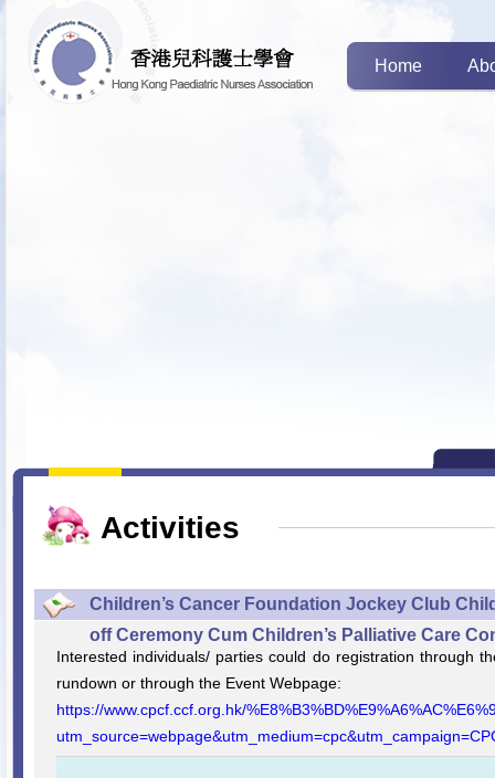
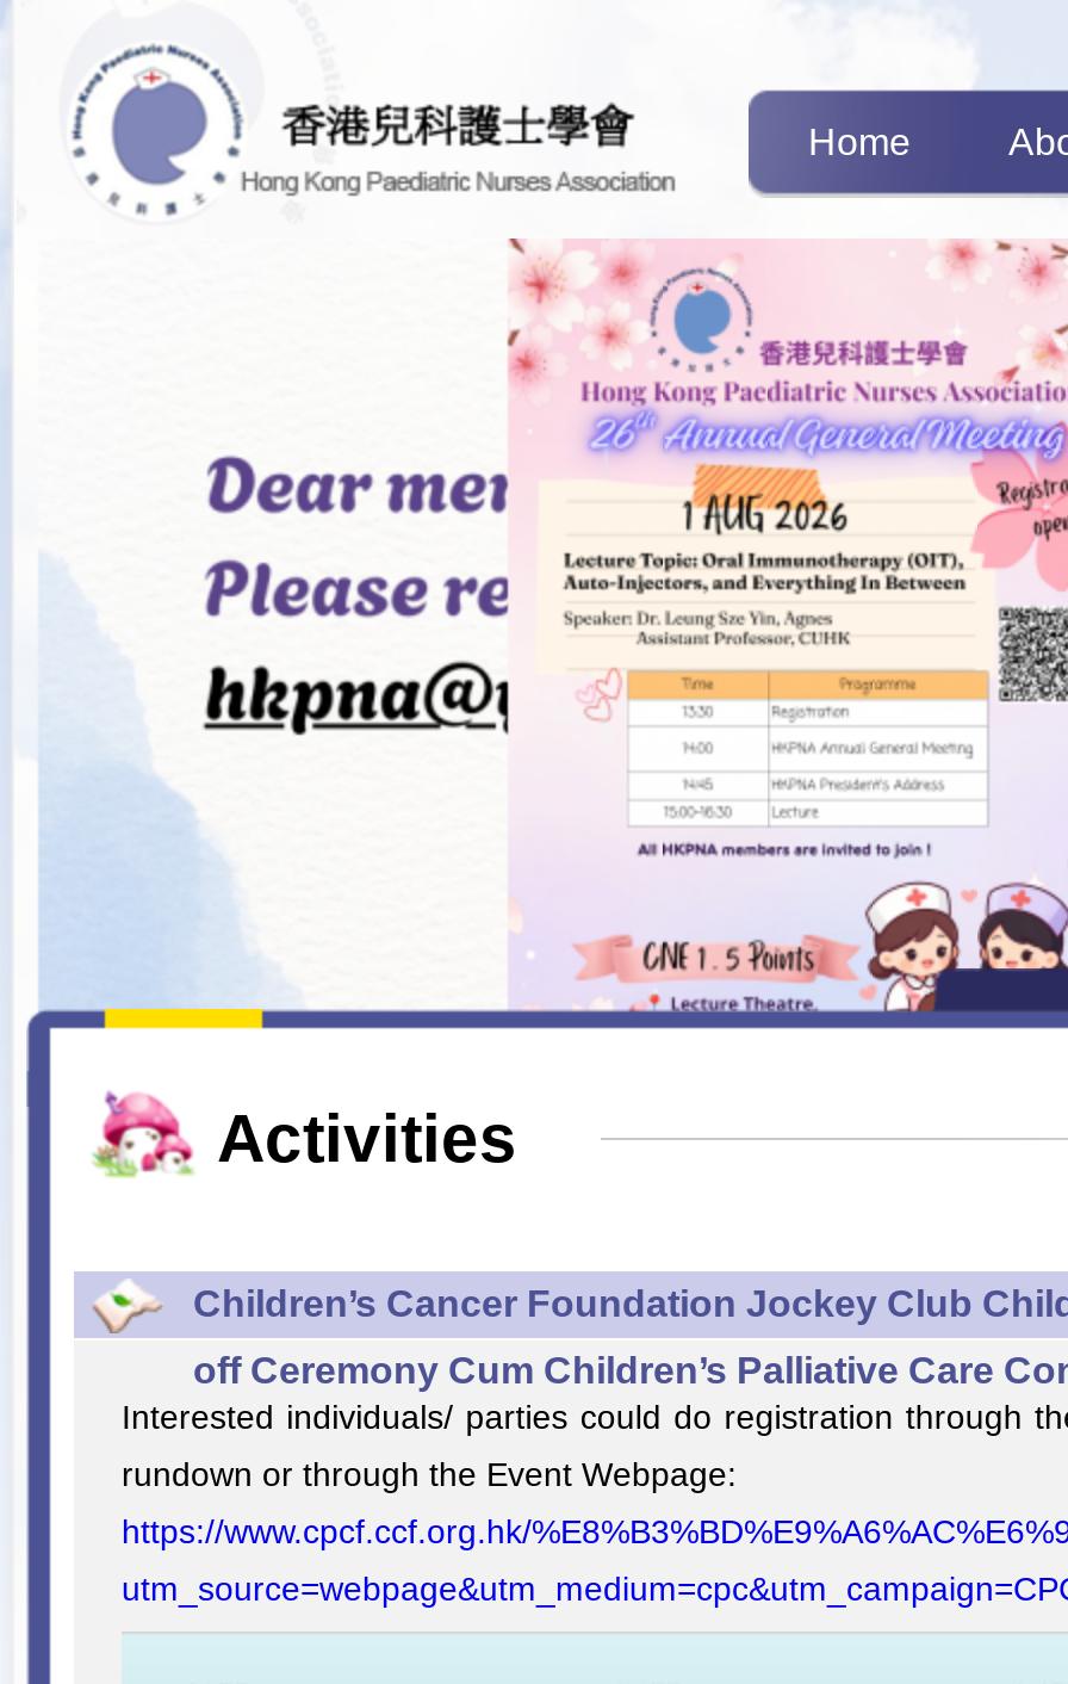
none -> [38,236,1061,1014] [image]

